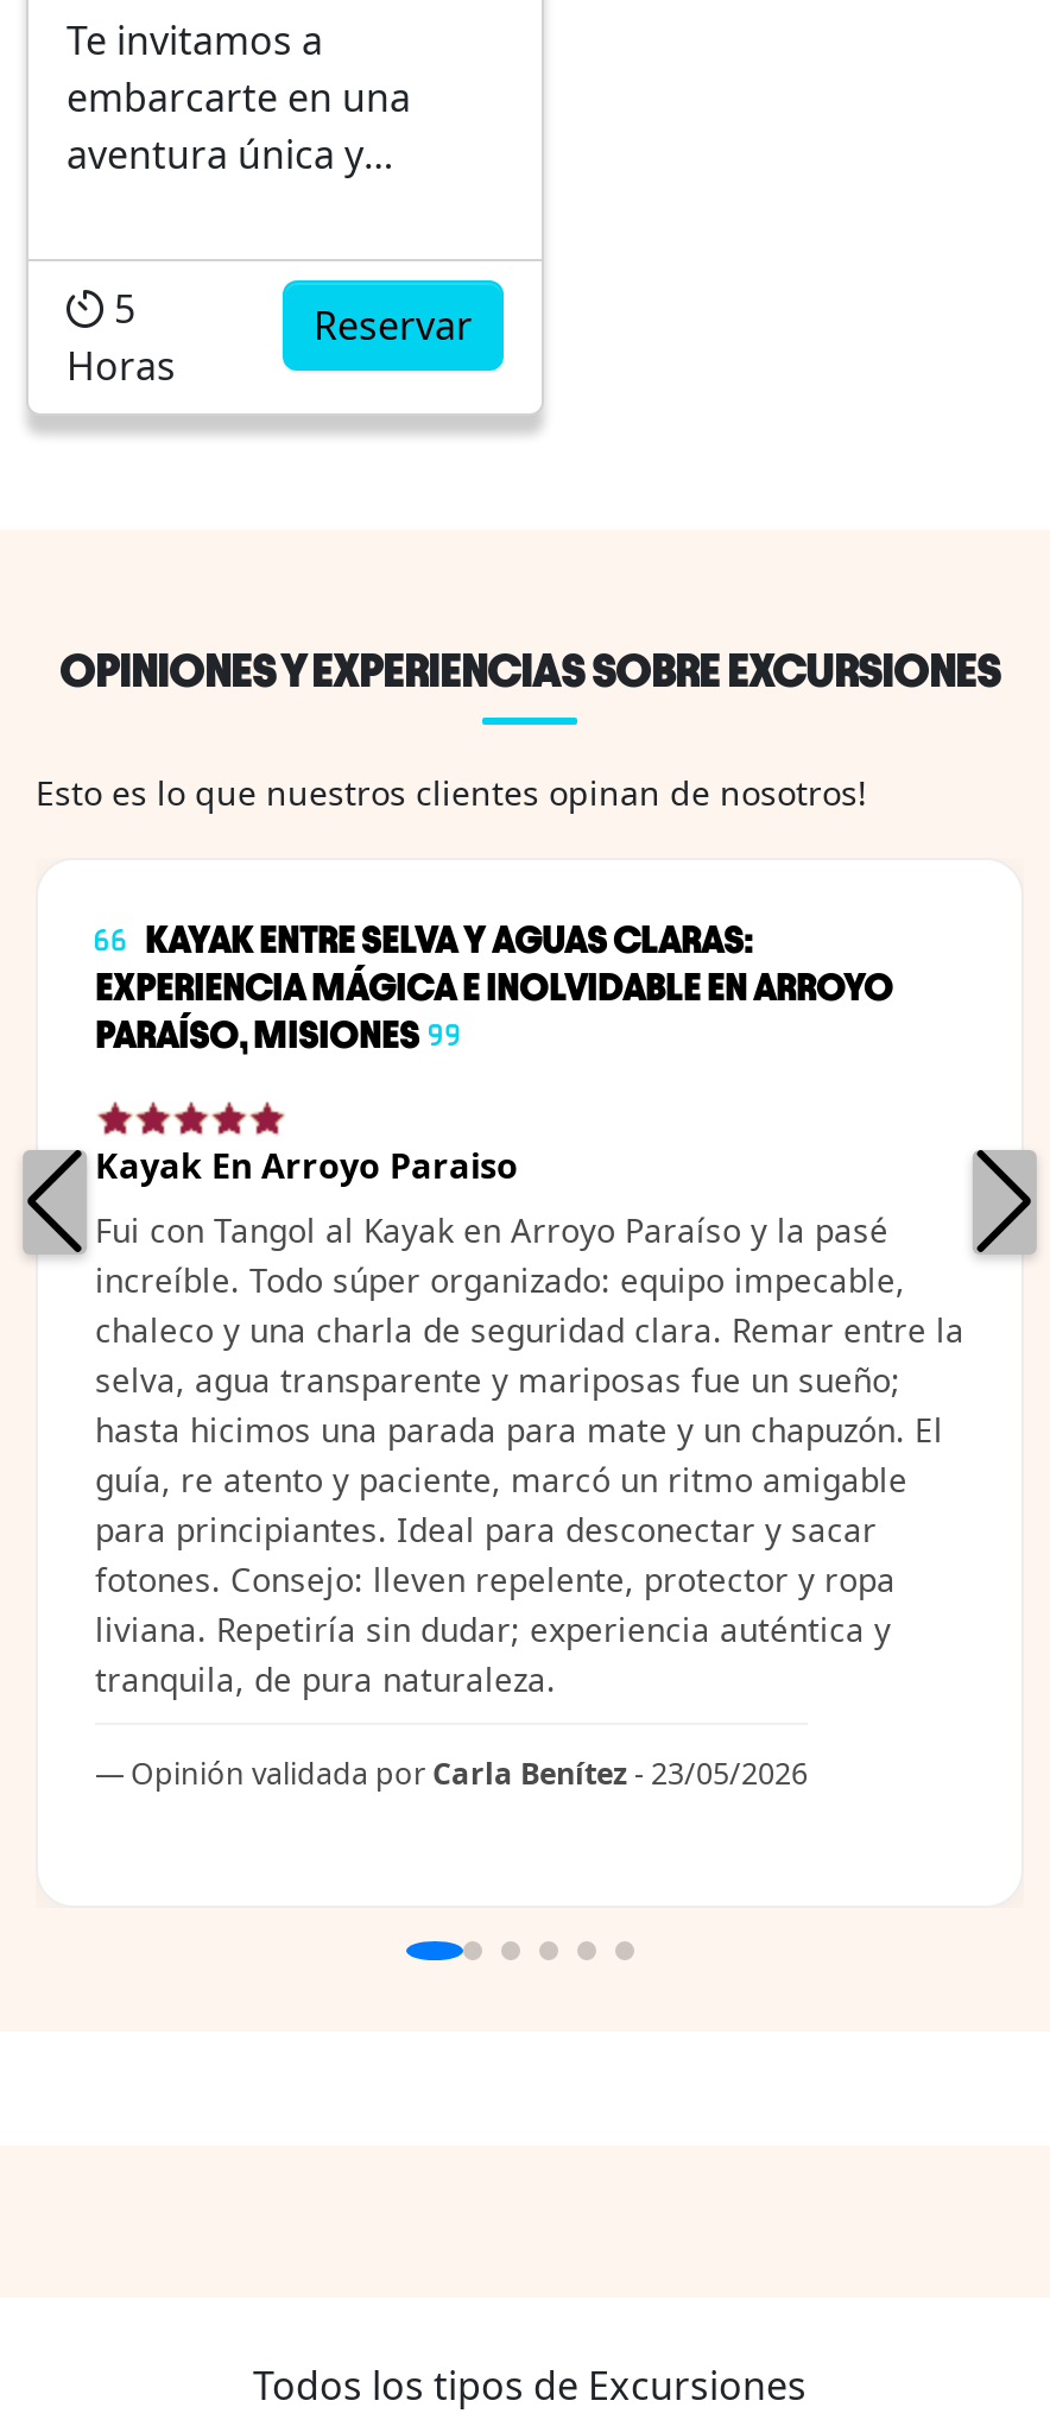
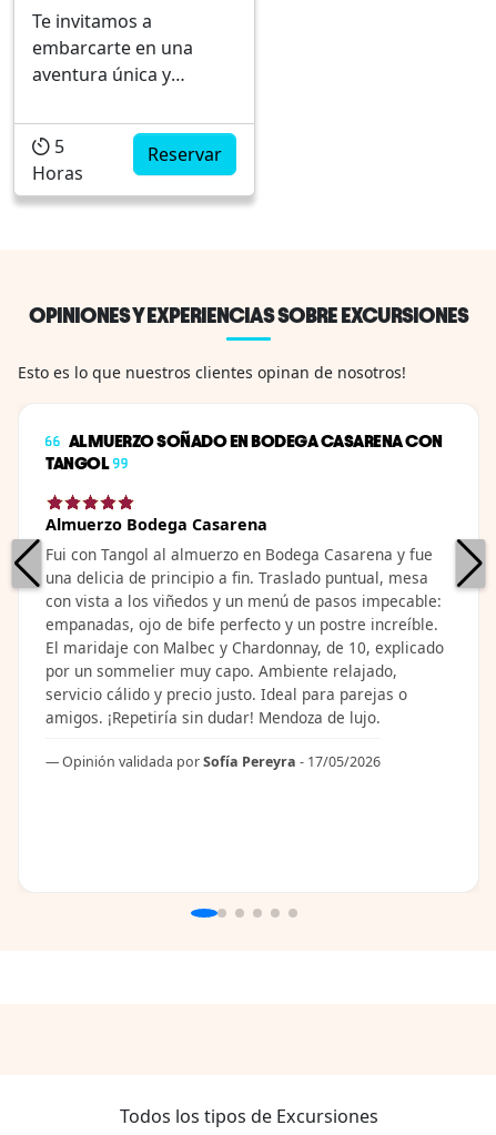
[95,920,893,1055] KAYAK ENTRE SELVA Y AGUAS CLARAS: | EXPERIENCIA MÁGICA E INOLVIDABLE EN ARROYO | PARAÍSO, MISIONES -> [45,432,443,473] ALMUERZO SOÑADO EN BODEGA CASARENA CON | TANGOL
[95,1143,964,1701] Kayak En Arroyo Paraiso | Fui con Tangol al Kayak en Arroyo Paraíso y la pasé | increíble. Todo súper organizado: equipo impecable, | chaleco y una charla de seguridad clara. Remar entre la | selva, agua transparente y mariposas fue un sueño; | hasta hicimos una parada para mate y un chapuzón. El | guía, re atento y paciente, marcó un ritmo amigable | para principiantes. Ideal para desconectar y sacar | fotones. Consejo: lleven repelente, protector y ropa | liviana. Repetiría sin dudar; experiencia auténtica y | tranquila, de pura naturaleza. -> [45,514,444,728] Almuerzo Bodega Casarena | Fui con Tangol al almuerzo en Bodega Casarena y fue | una delicia de principio a fin. Traslado puntual, mesa | con vista a los viñedos y un menú de pasos impecable: | empanadas, ojo de bife perfecto y un postre increíble. | El maridaje con Malbec y Chardonnay, de 10, explicado | por un sommelier muy capo. Ambiente relajado, | servicio cálido y precio justo. Ideal para parejas o | amigos. ¡Repetiría sin dudar! Mendoza de lujo.
[131,1754,808,1794] Opinión validada por Carla Benítez - 23/05/2026 -> [62,752,381,771] Opinión validada por Sofía Pereyra - 17/05/2026

